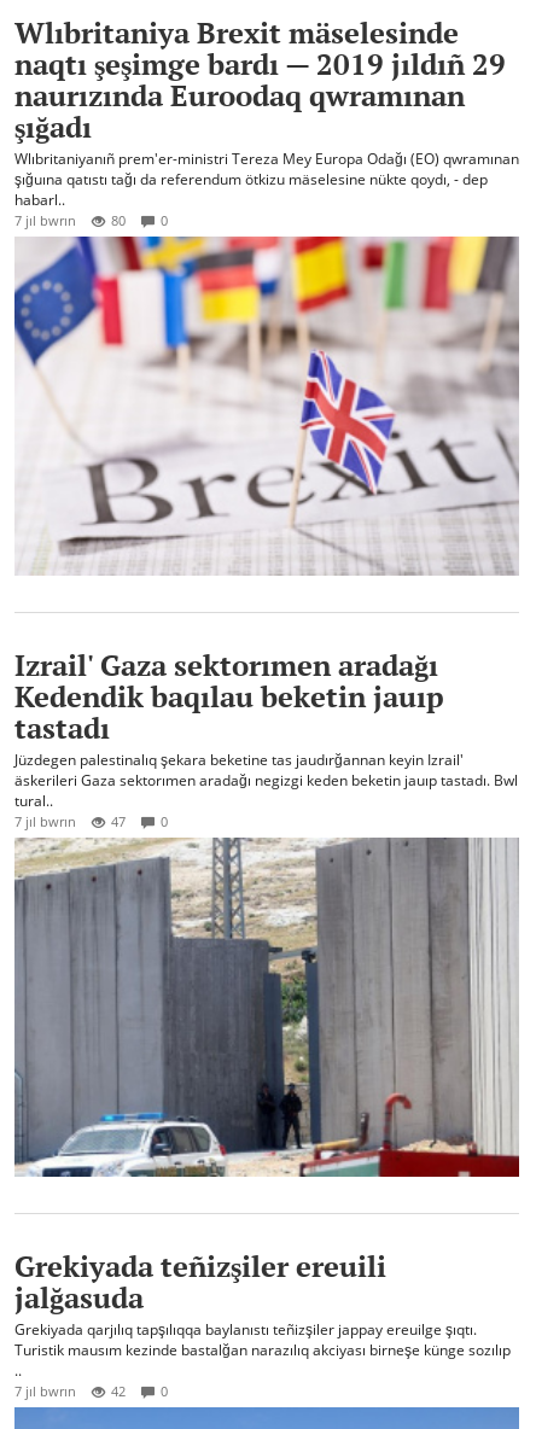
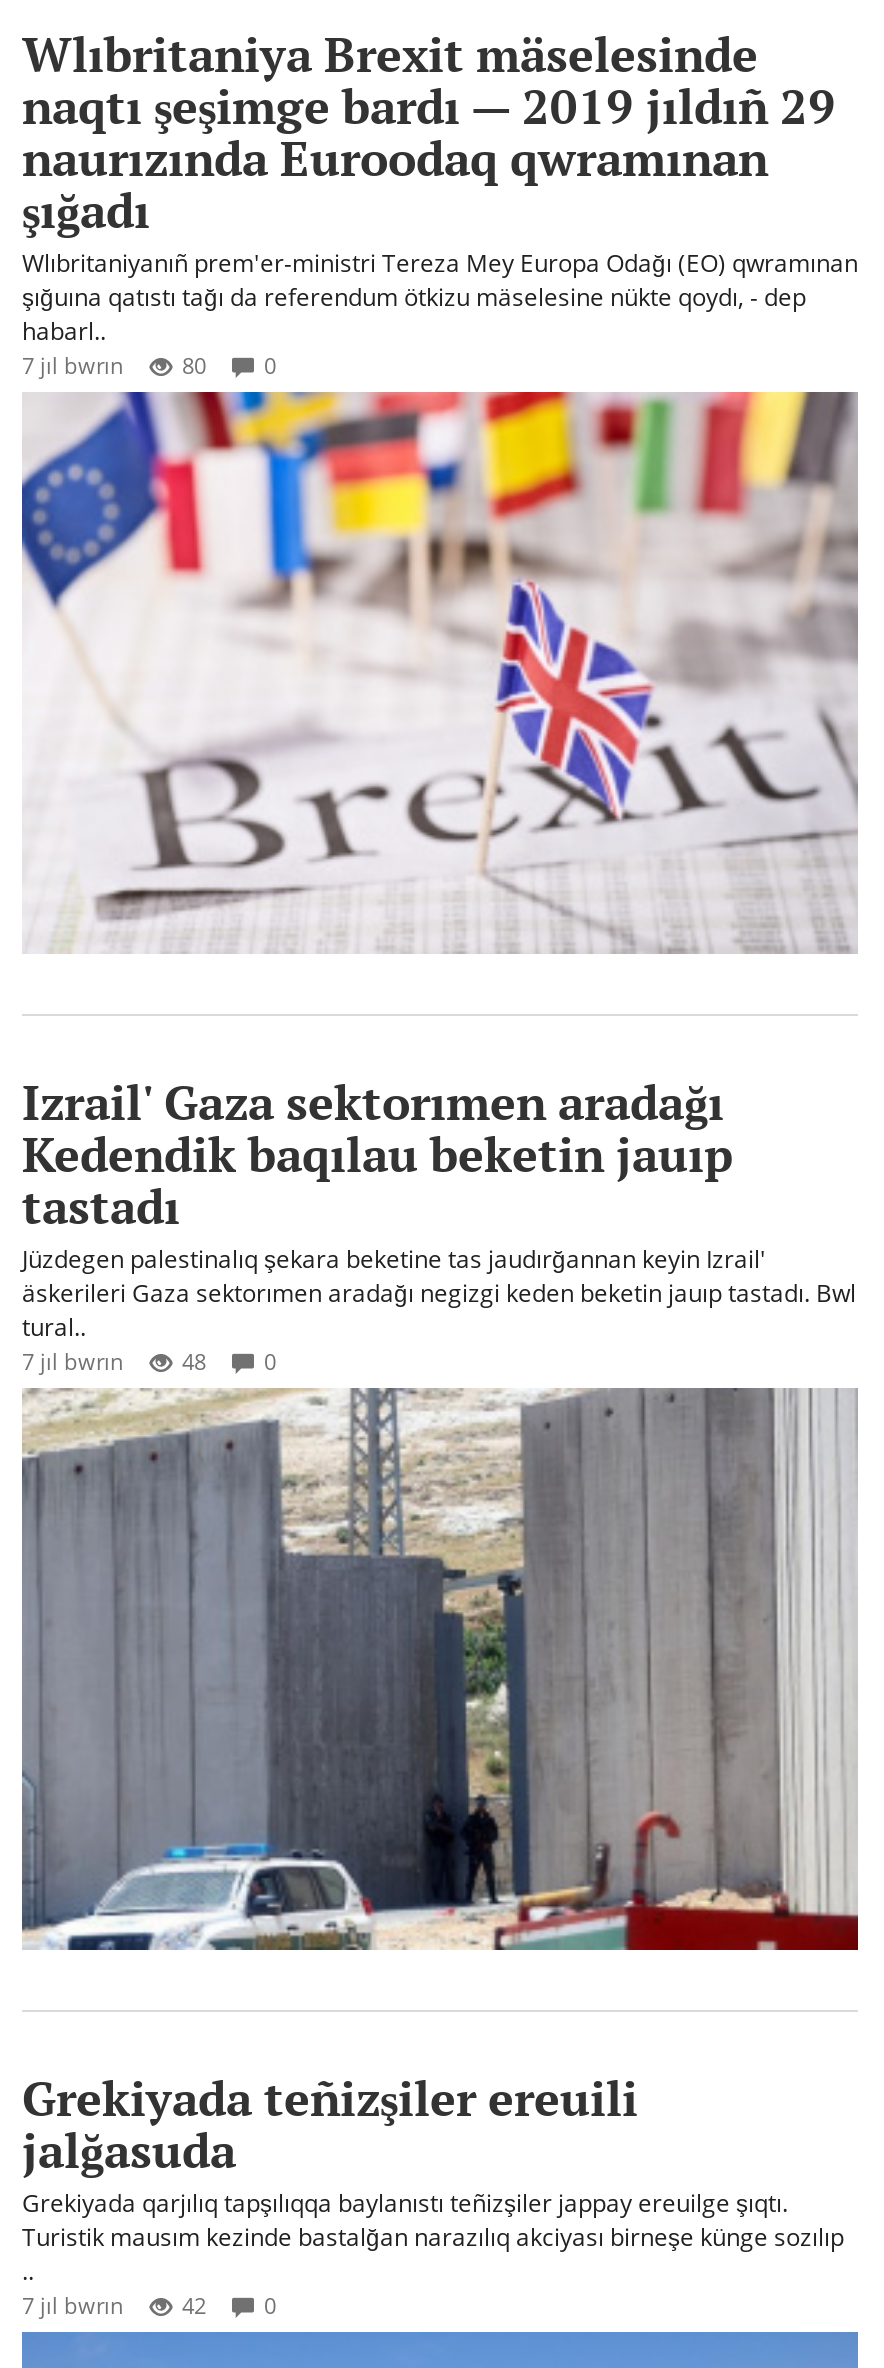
[14,812,168,830] 7 jıl bwrın 47 0 -> [22,1346,276,1376] 7 jıl bwrın 48 0

